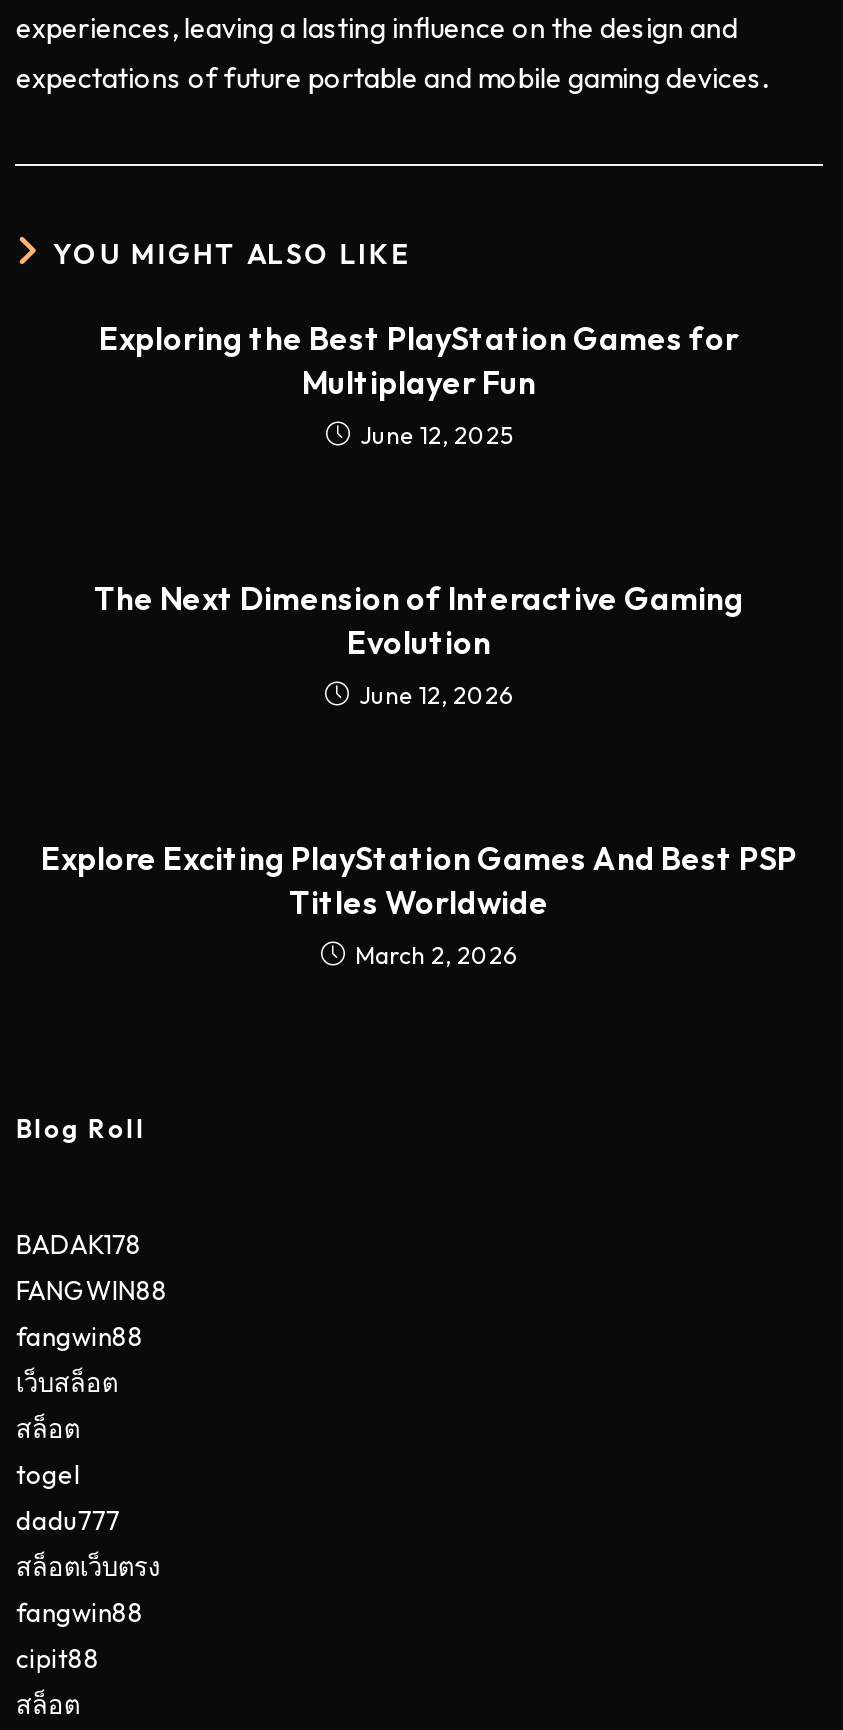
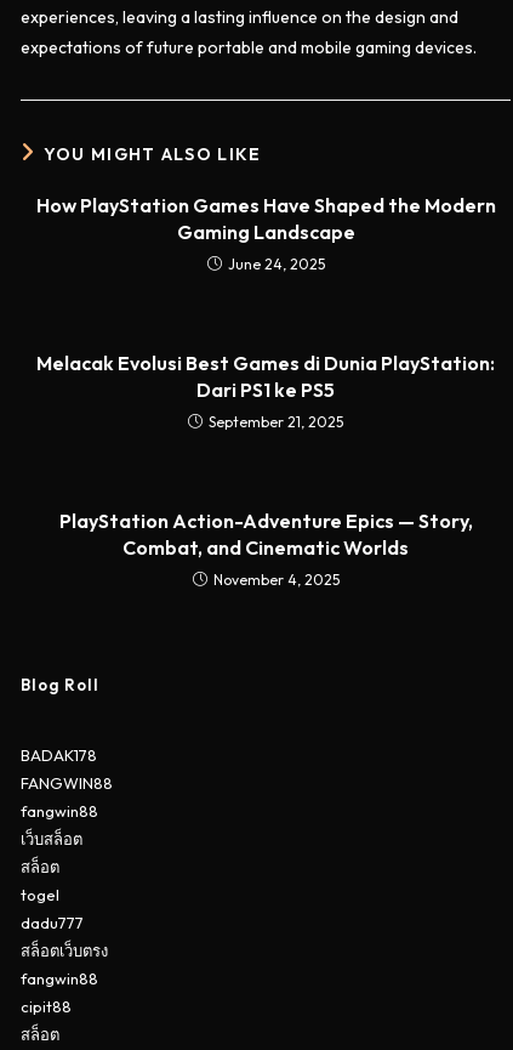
[99,319,739,451] Exploring the Best PlayStation Games for | Multiplayer Fun | June 12, 2025 -> [36,193,495,273] How PlayStation Games Have Shaped the Modern | Gaming Landscape | June 24, 2025
[94,579,744,711] The Next Dimension of Interactive Gaming | Evolution | June 12, 2026 -> [36,351,495,431] Melacak Evolusi Best Games di Dunia PlayStation: | Dari PS1 ke PS5 | September 21, 2025
[41,839,797,971] Explore Exciting PlayStation Games And Best PSP | Titles Worldwide | March 2, 2026 -> [59,509,472,589] PlayStation Action-Adventure Epics — Story, | Combat, and Cinematic Worlds | November 4, 2025

